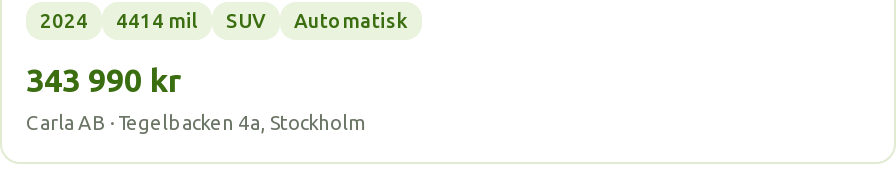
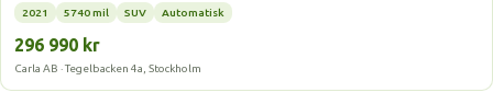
[40,10,198,32] 2024 | 4414 mil -> [22,7,109,19] 2021 | 5740 mil
[26,62,182,98] 343 990 kr -> [14,35,100,55] 296 990 kr

